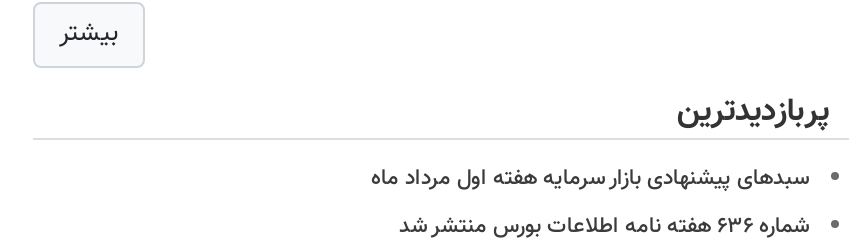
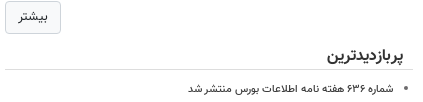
[371,162,809,196] سبدهای پیشنهادی بازار سرمایه هفته اول مرداد ماه -> none

